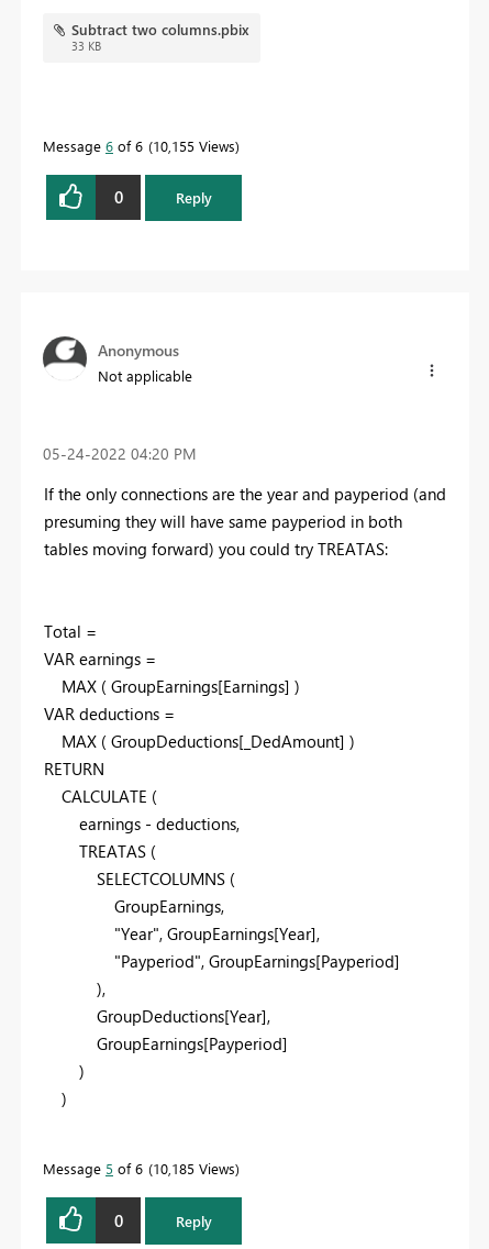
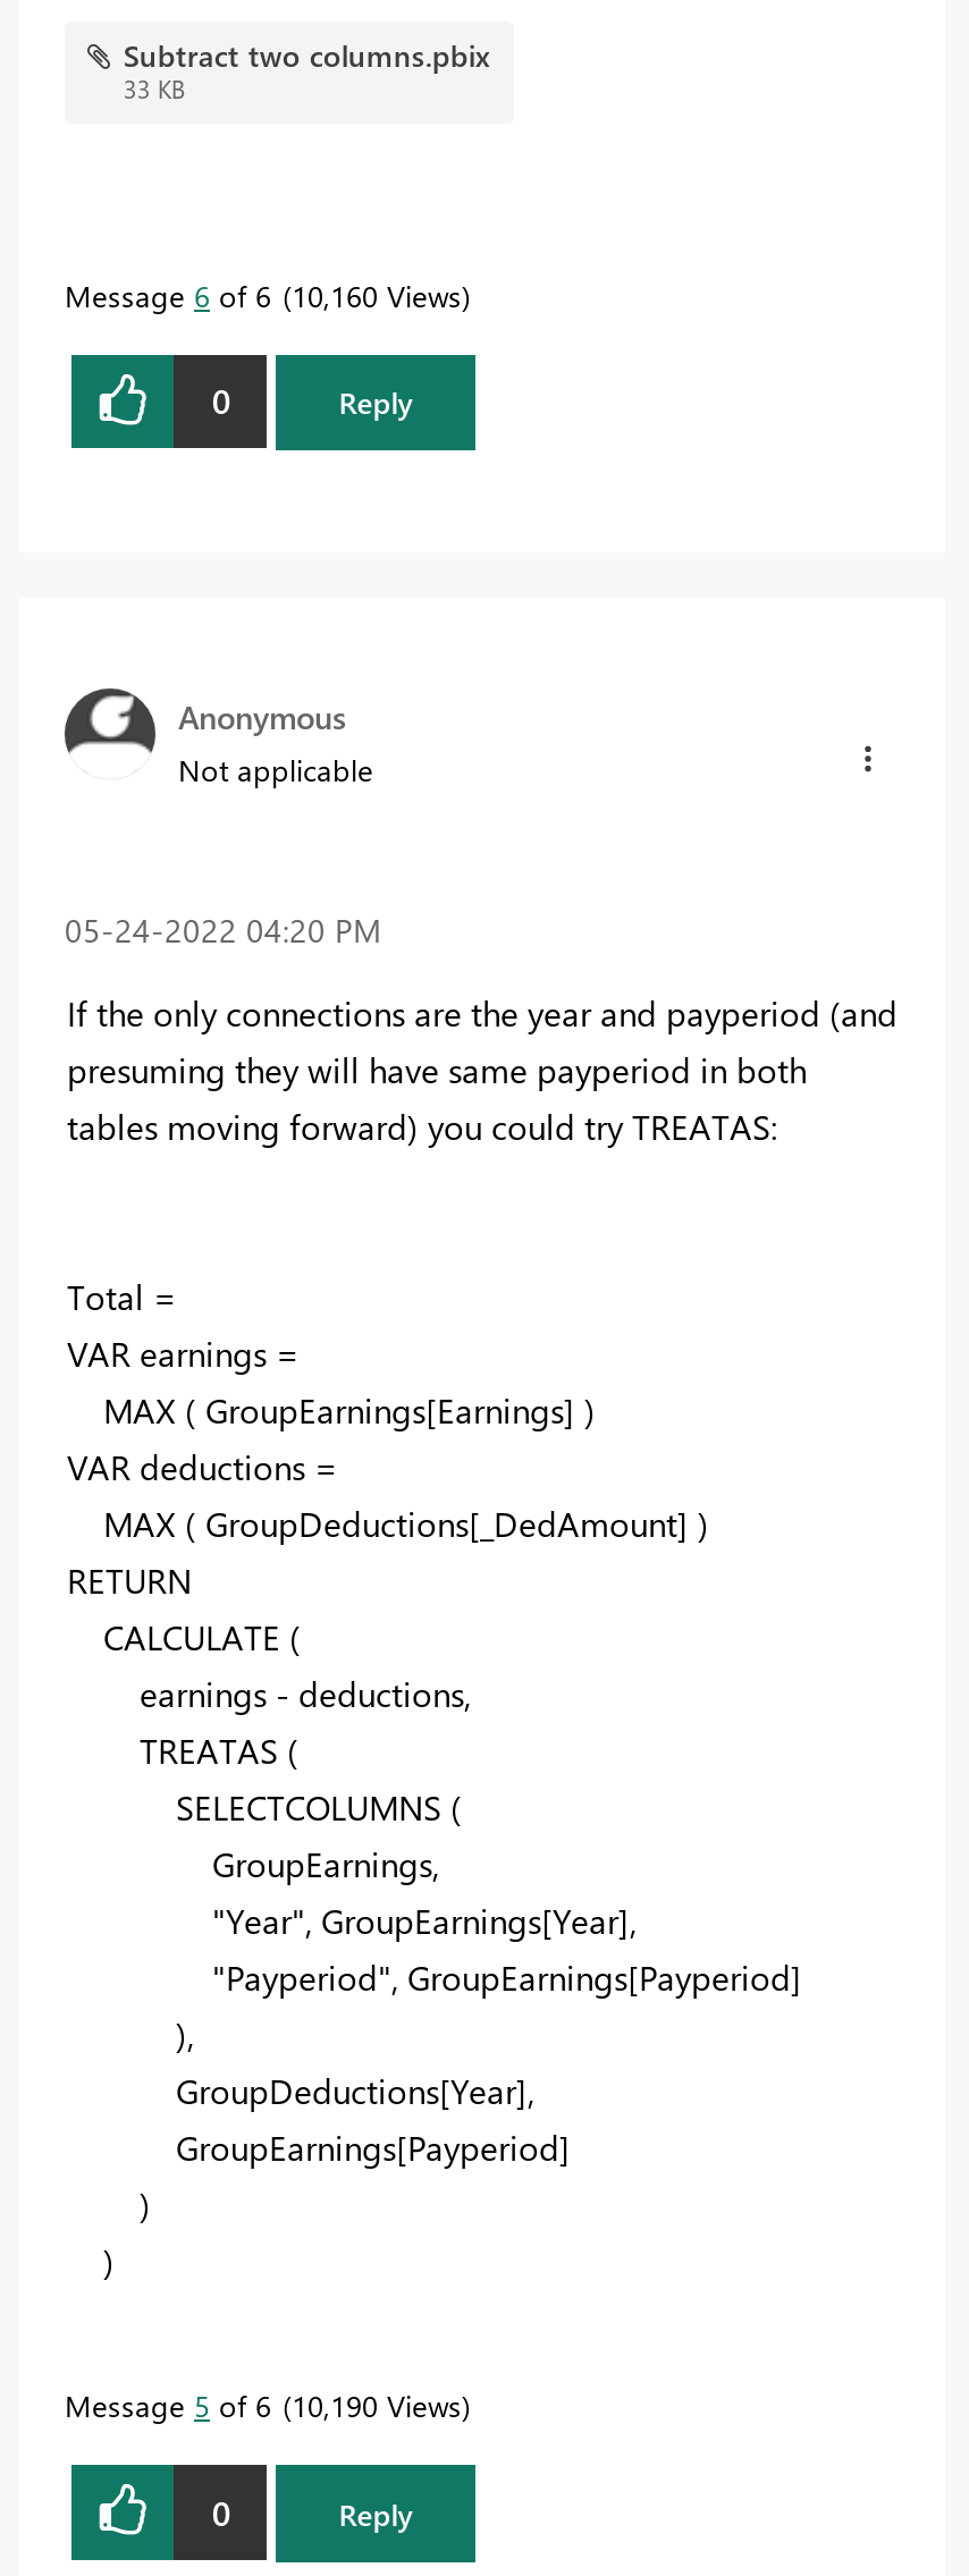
[43,136,235,155] Message 6 of 6 10,155 Views -> [65,275,462,314] Message 6 of 6 10,160 Views
[43,1159,235,1178] Message 5 of 6 10,185 Views -> [65,2386,462,2425] Message 5 of 6 10,190 Views

